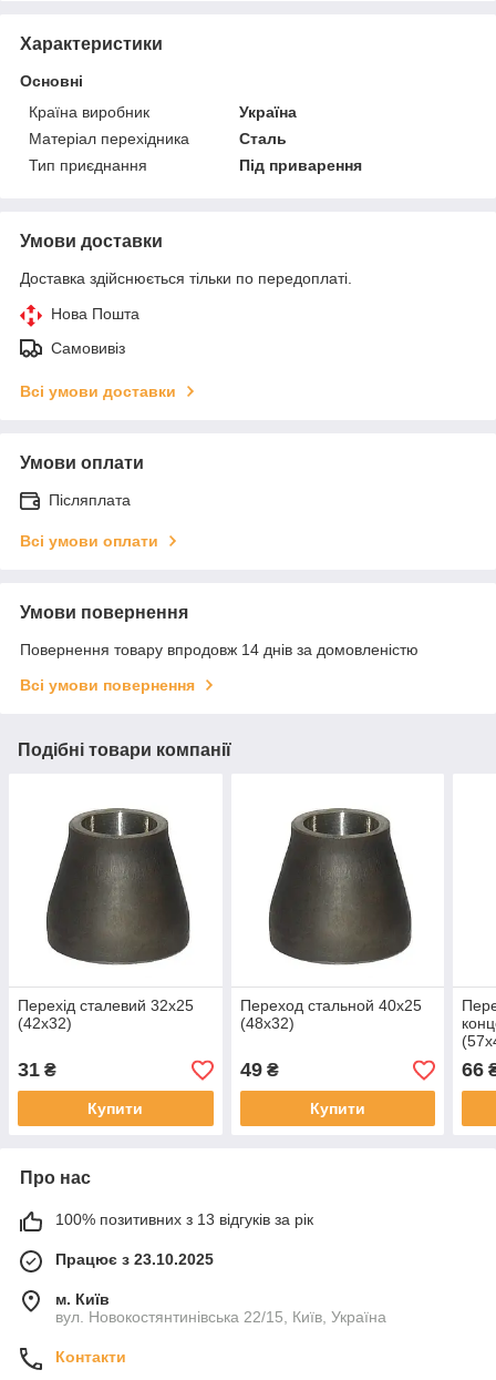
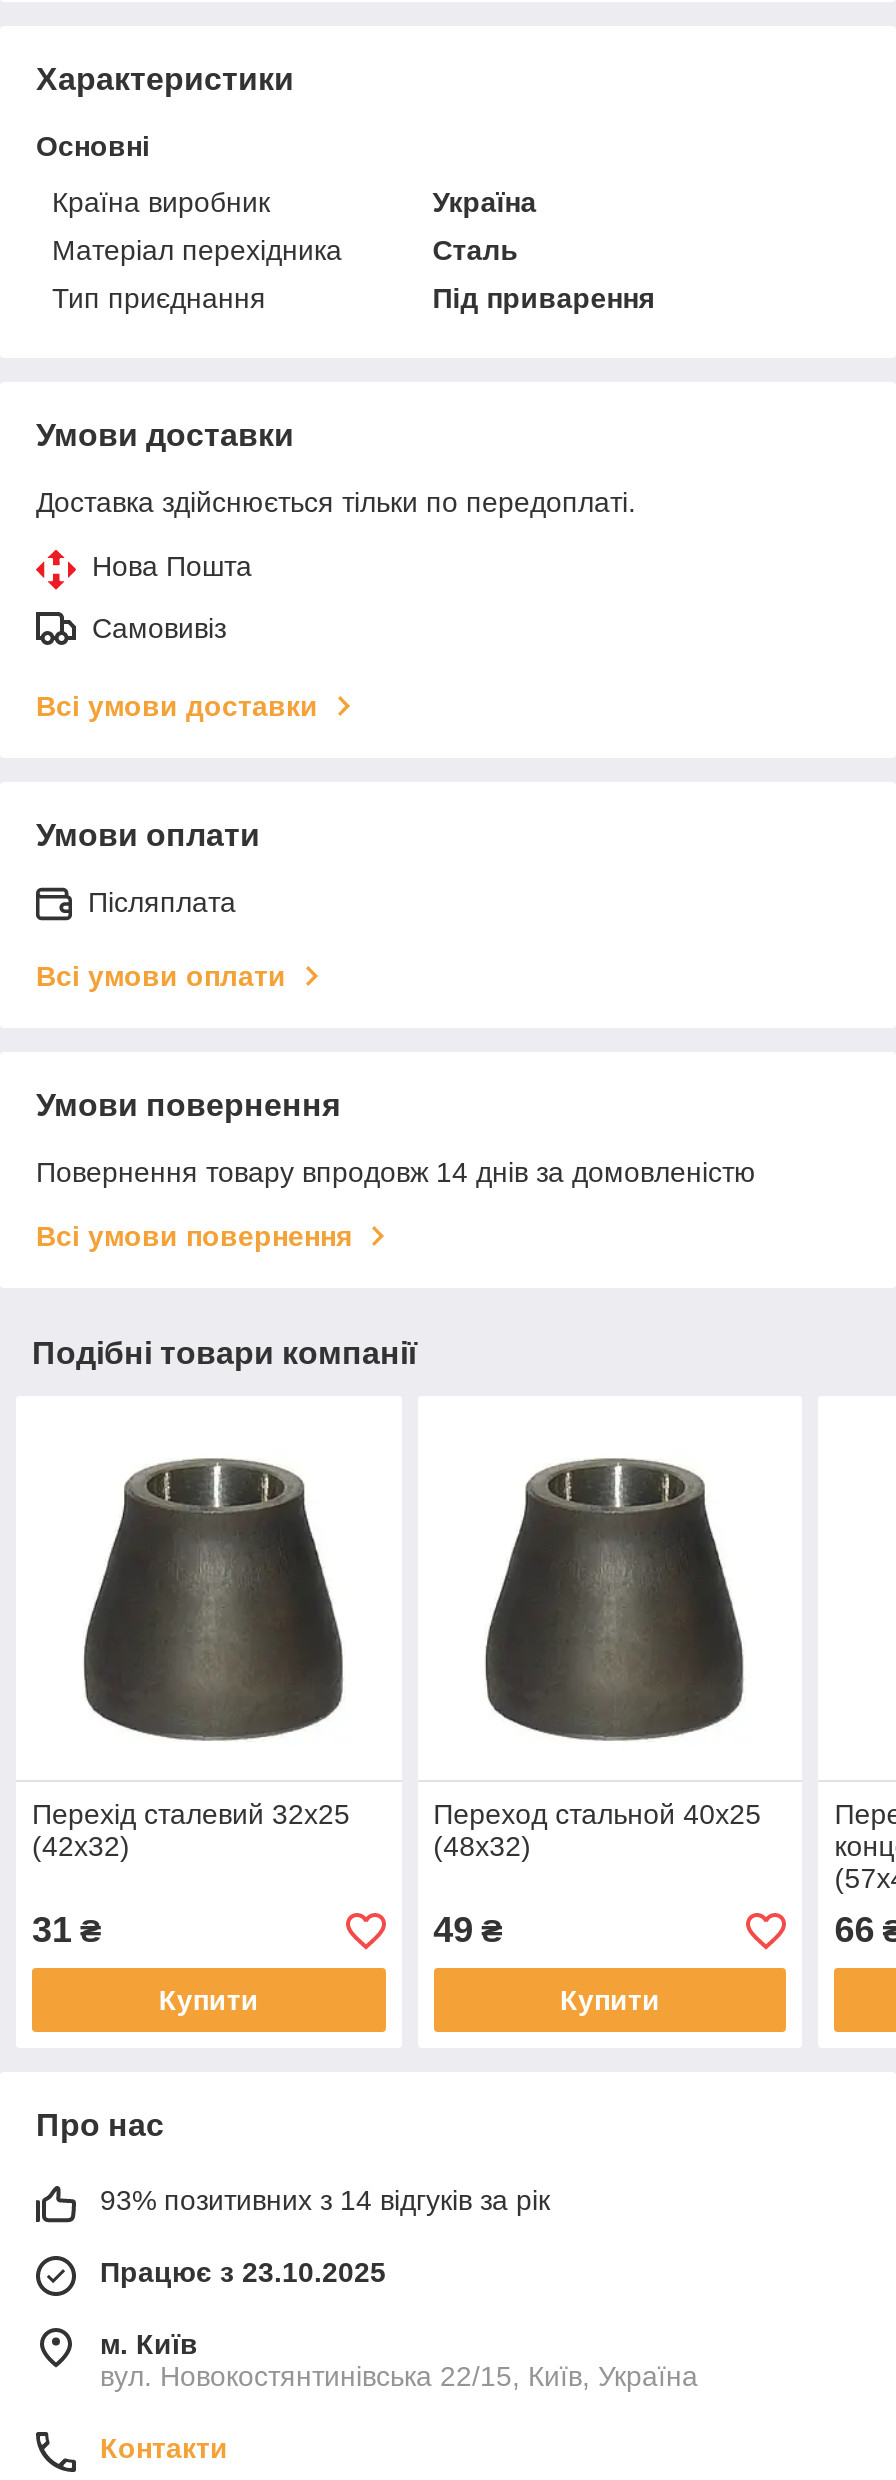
[55,1211,313,1229] 100% позитивних з 13 відгуків за рік -> [100,2185,550,2217] 93% позитивних з 14 відгуків за рік

